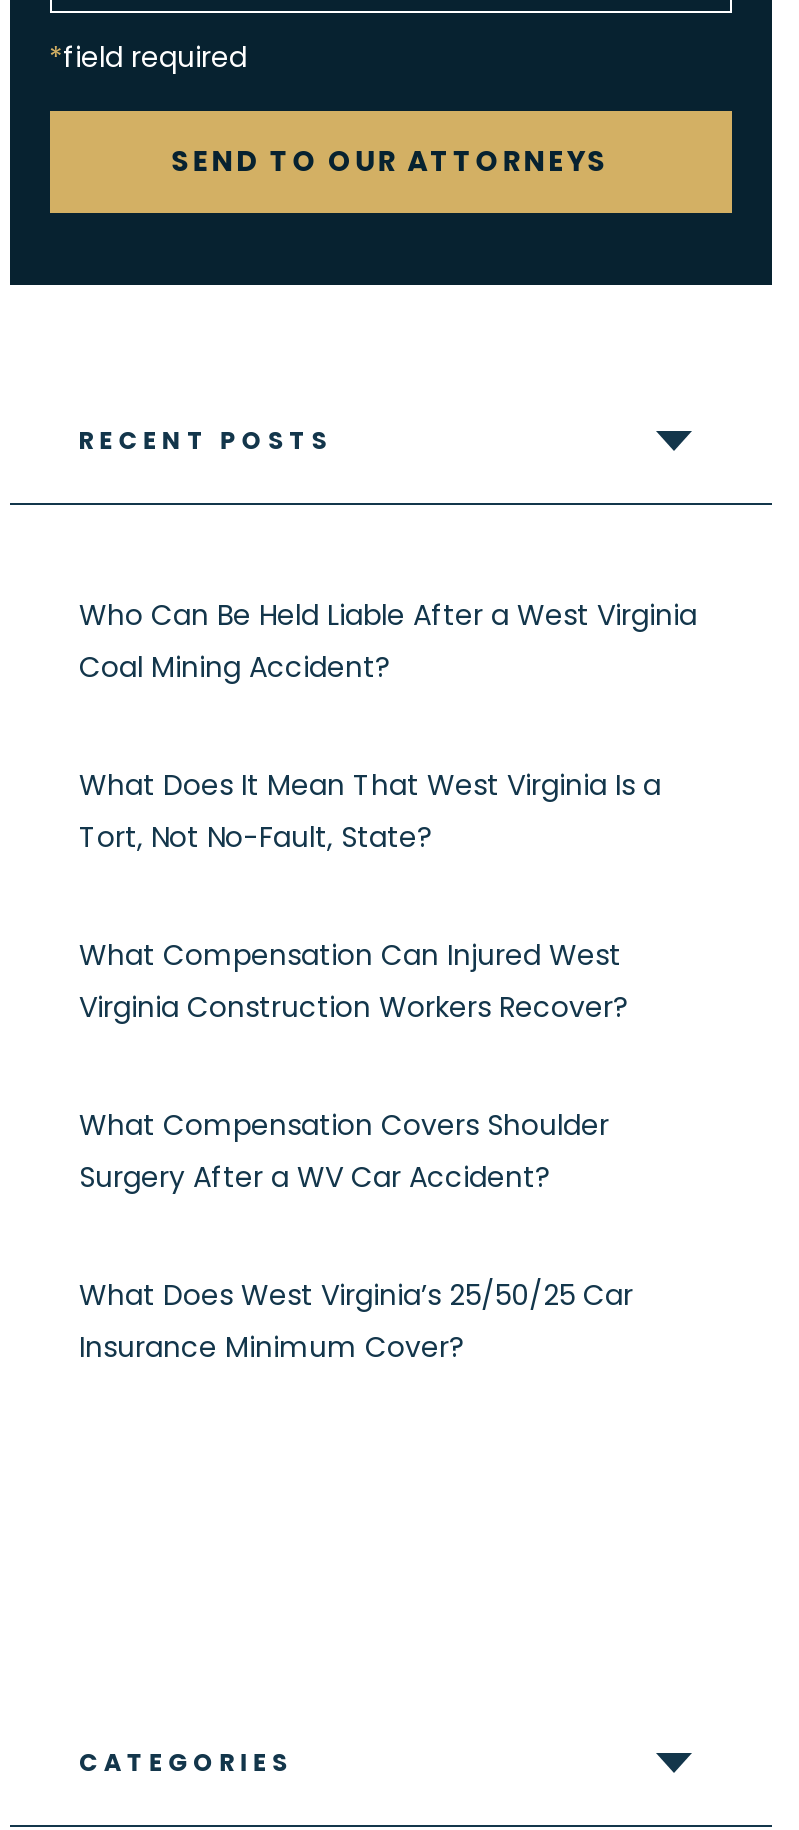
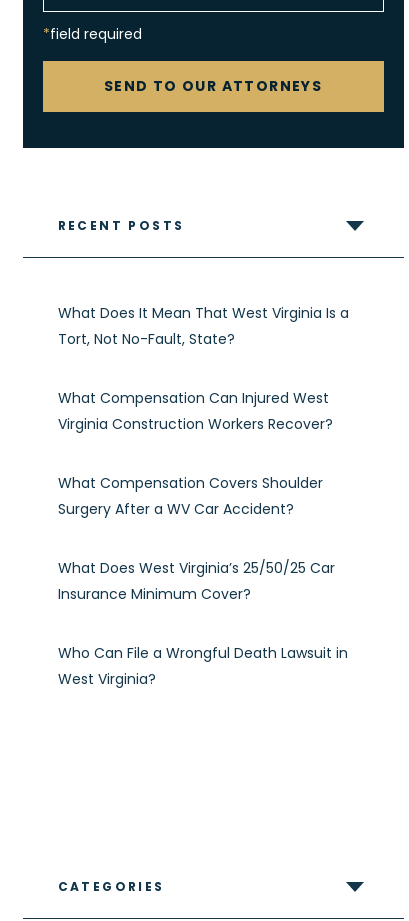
[79,595,697,687] Who Can Be Held Liable After a West Virginia | Coal Mining Accident? -> none
moved [79,765,661,1367] -> [57,303,348,604]: What Does It Mean That West Virginia Is a | Tort, Not No-Fault, State? | What Compensation Can Injured West | Virginia Construction Workers Recover? | What Compensation Covers Shoulder | Surgery After a WV Car Accident? | What Does West Virginia’s 25/50/25 Car | Insurance Minimum Cover?
none -> [57,643,347,689] Who Can File a Wrongful Death Lawsuit in | West Virginia?

